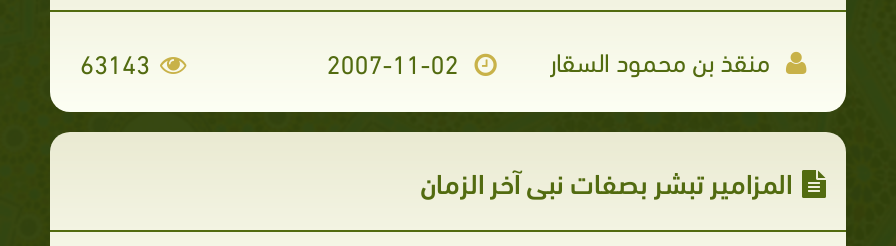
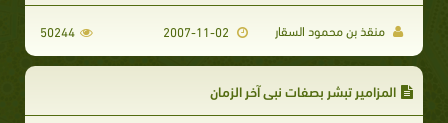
[80,43,150,83] 63143 -> [40,21,75,41] 50244

